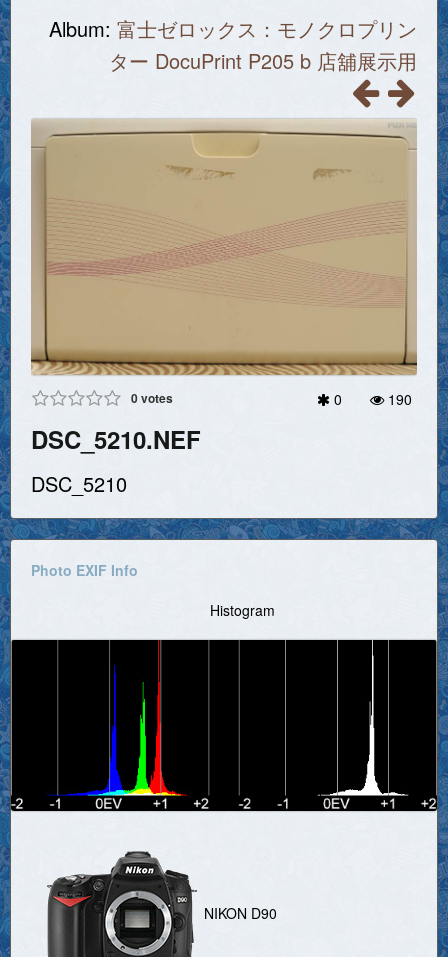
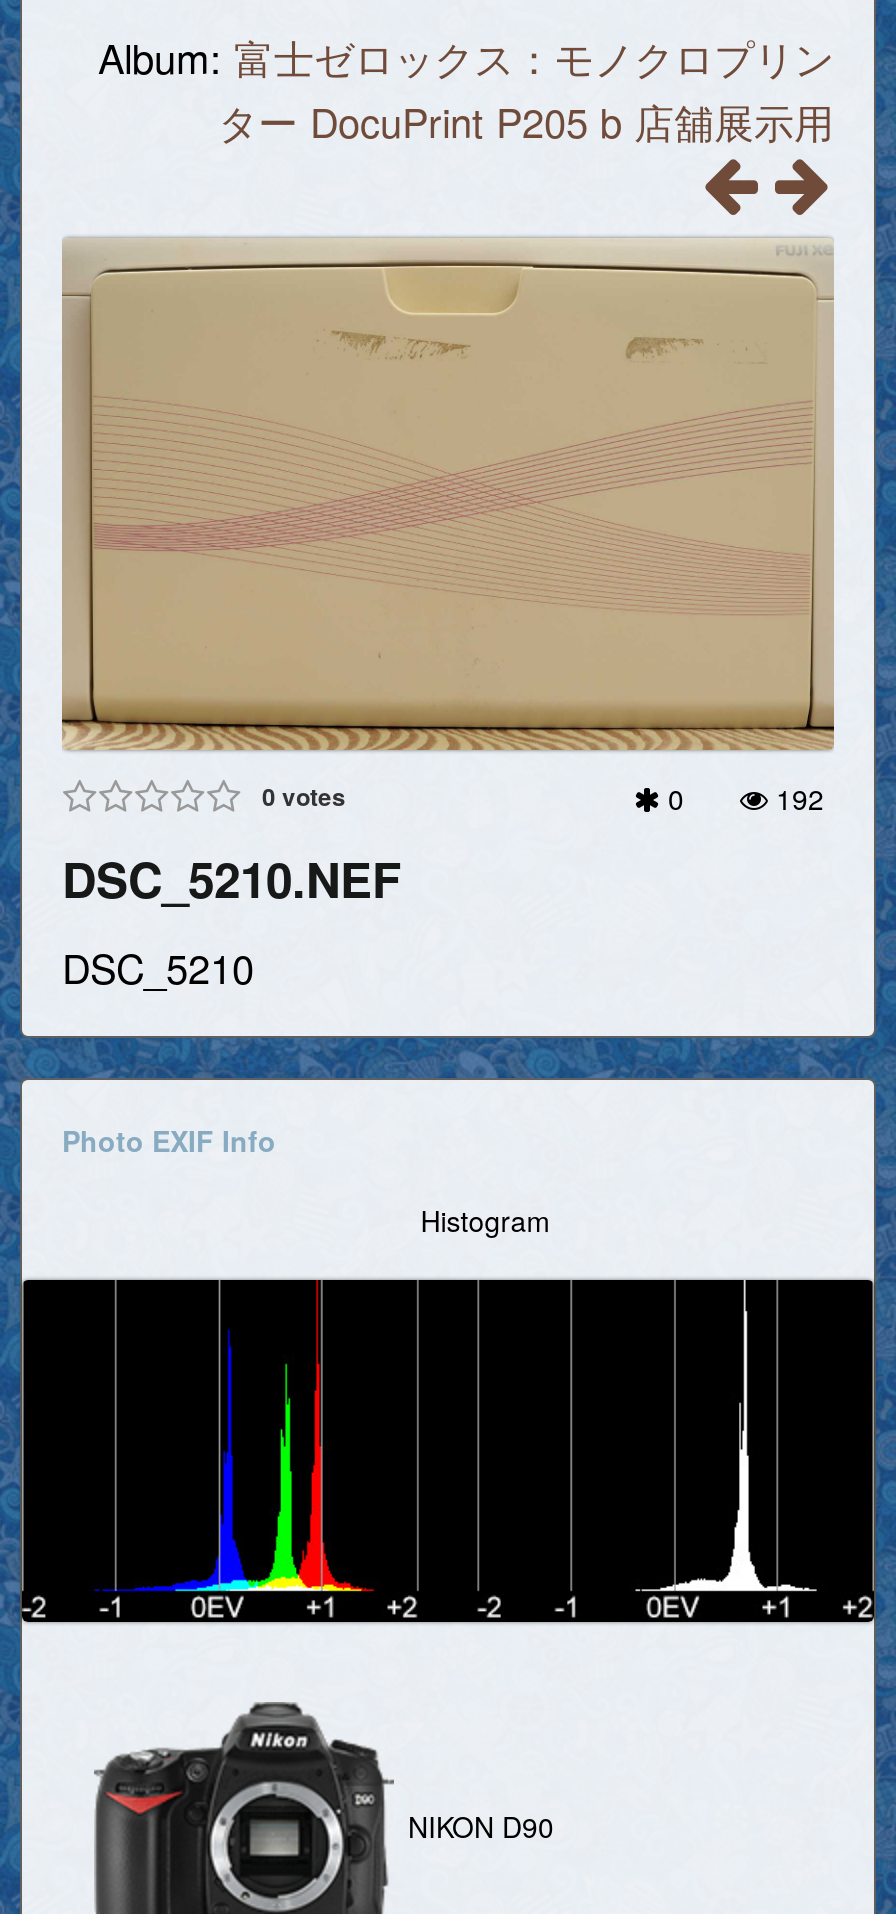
[384,389,412,409] 190 -> [768,779,824,819] 192

